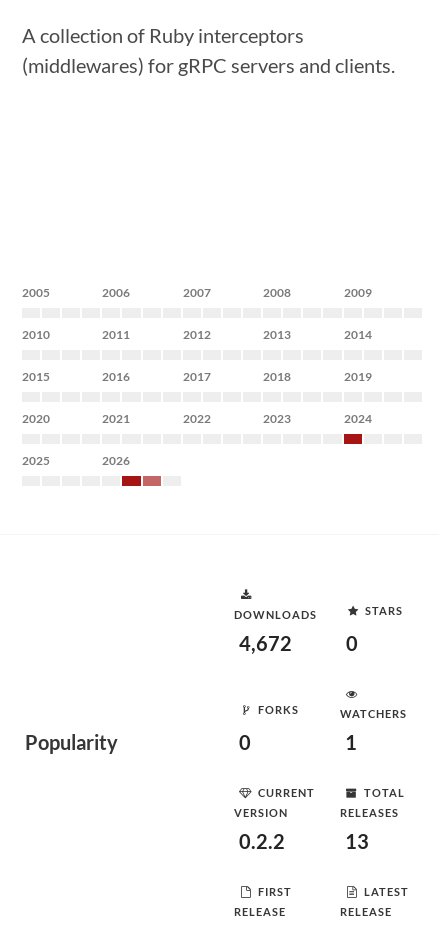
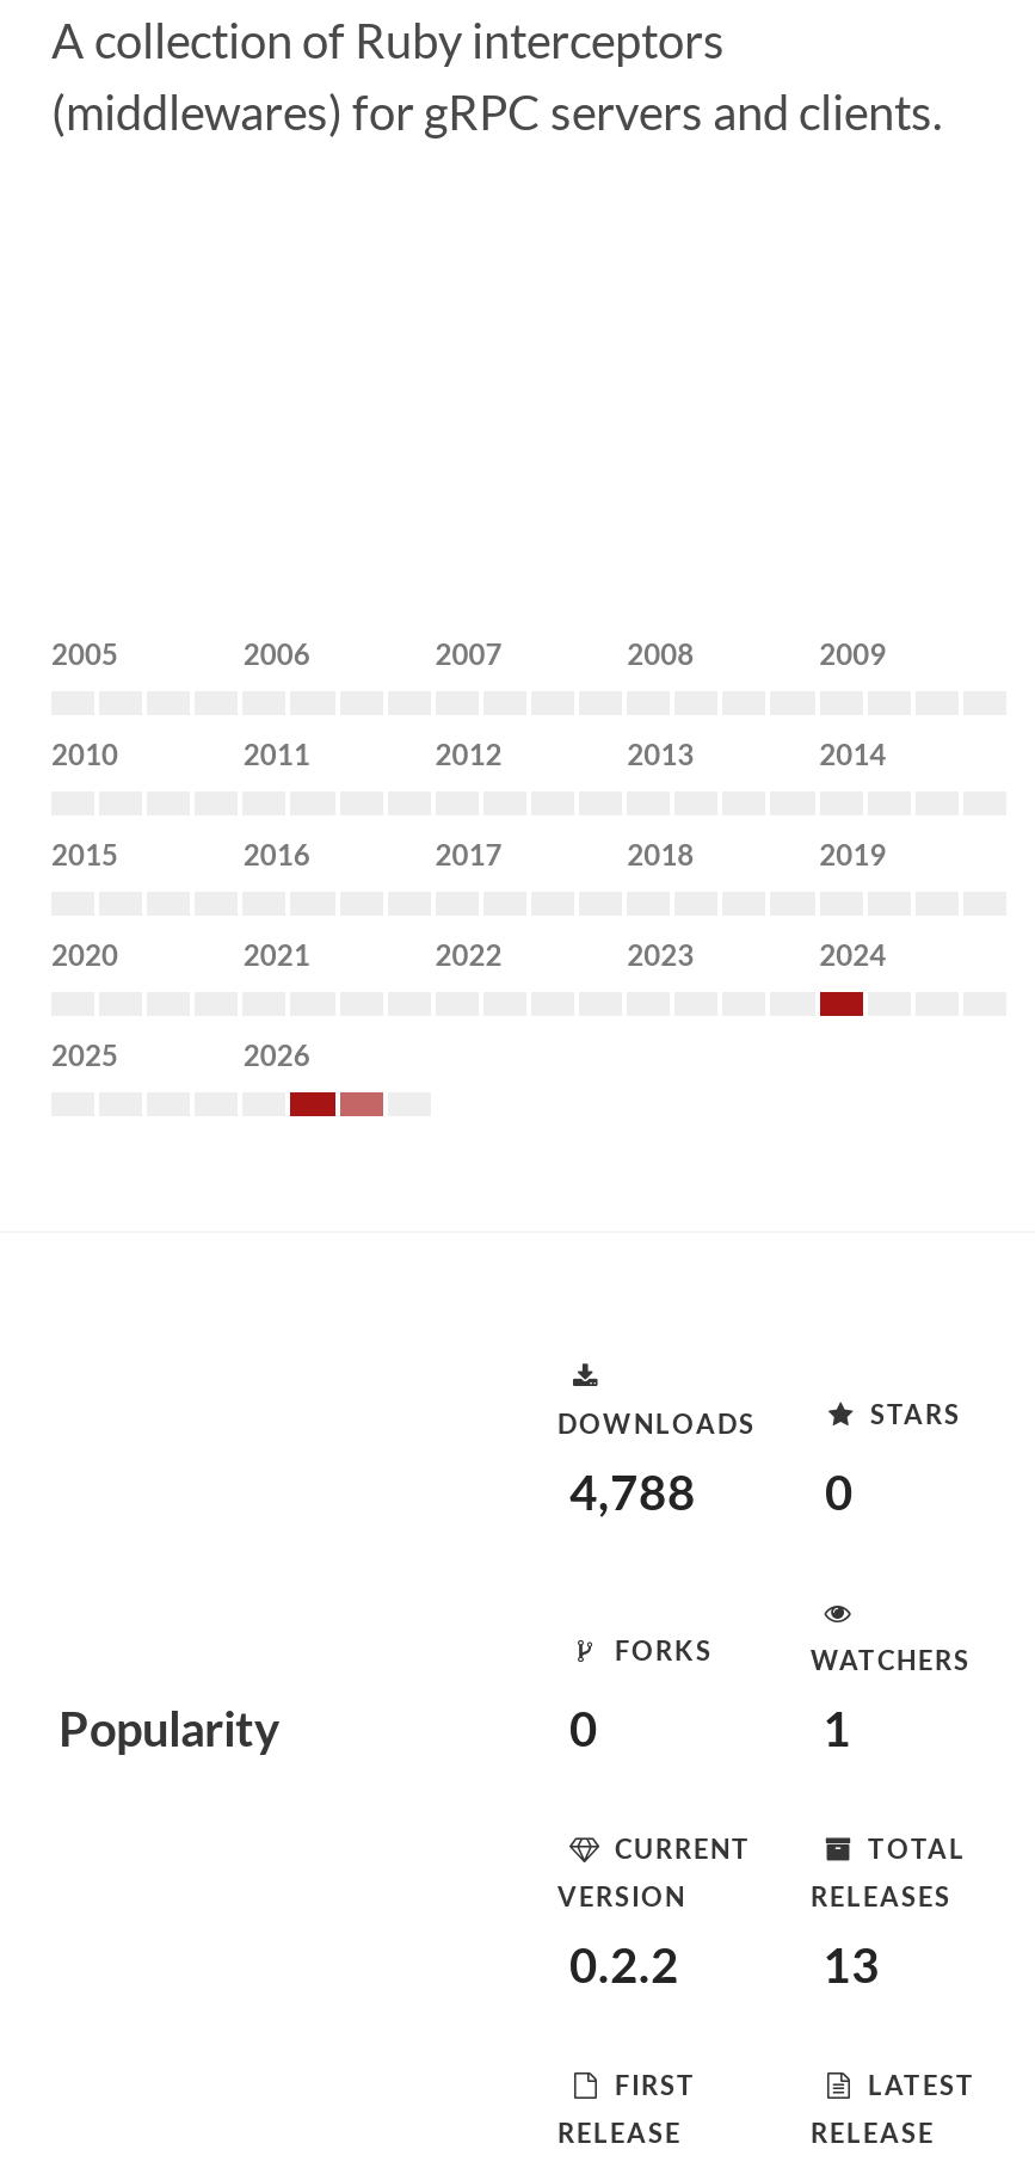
[239,631,292,655] 4,672 -> [569,1462,696,1520] 4,788

